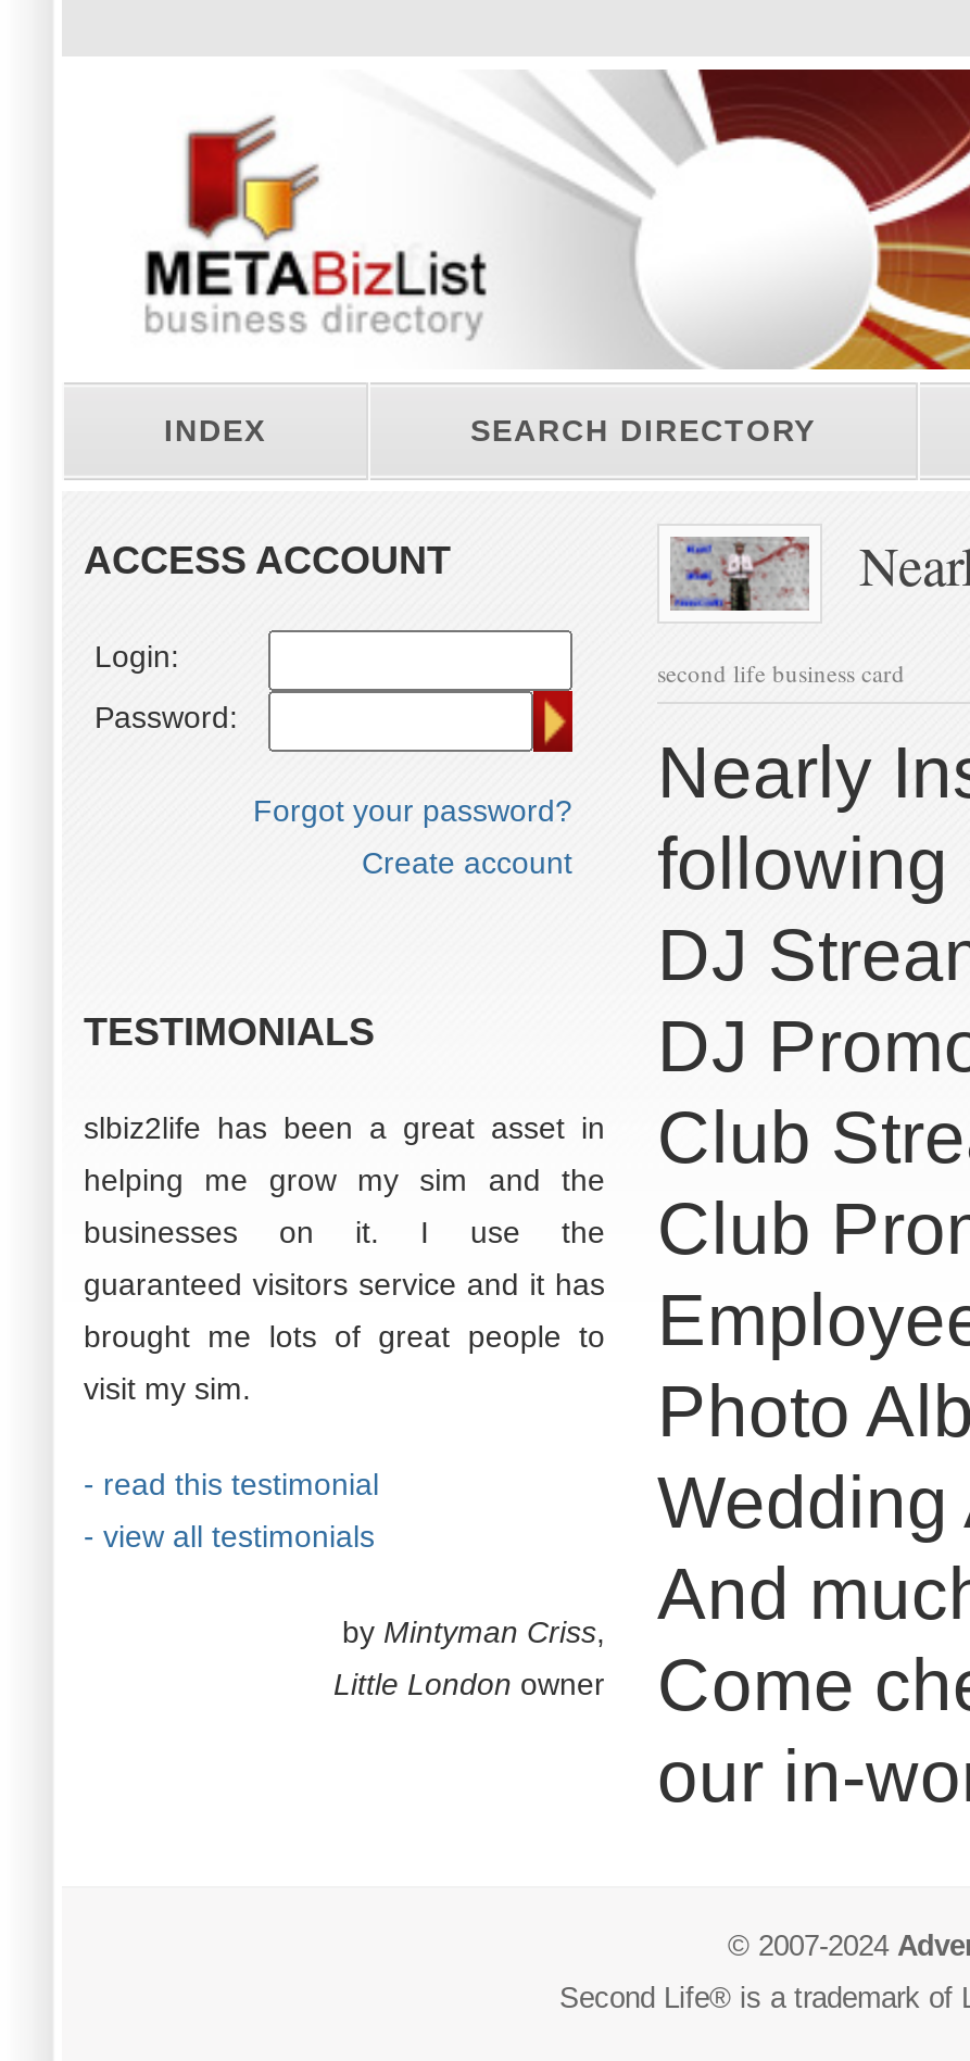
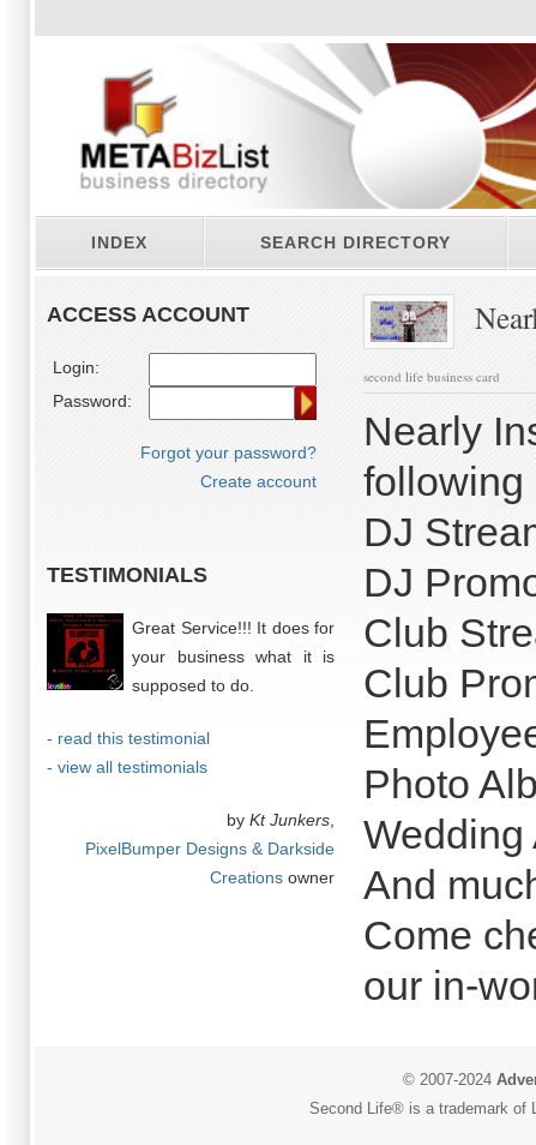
[84,1110,605,1406] slbiz2life has been a great asset in | helping me grow my sim and the | businesses on it. I use the | guaranteed visitors service and it has | brought me lots of great people to | visit my sim. -> [132,618,335,695] Great Service!!! It does for | your business what it is | supposed to do.
moved [84,1467,379,1554] -> [47,729,210,777]: - read this testimonial | - view all testimonials
[333,1614,605,1701] by Mintyman Criss, | Little London owner -> [85,810,335,887] by Kt Junkers, | PixelBumper Designs & Darkside | Creations owner

